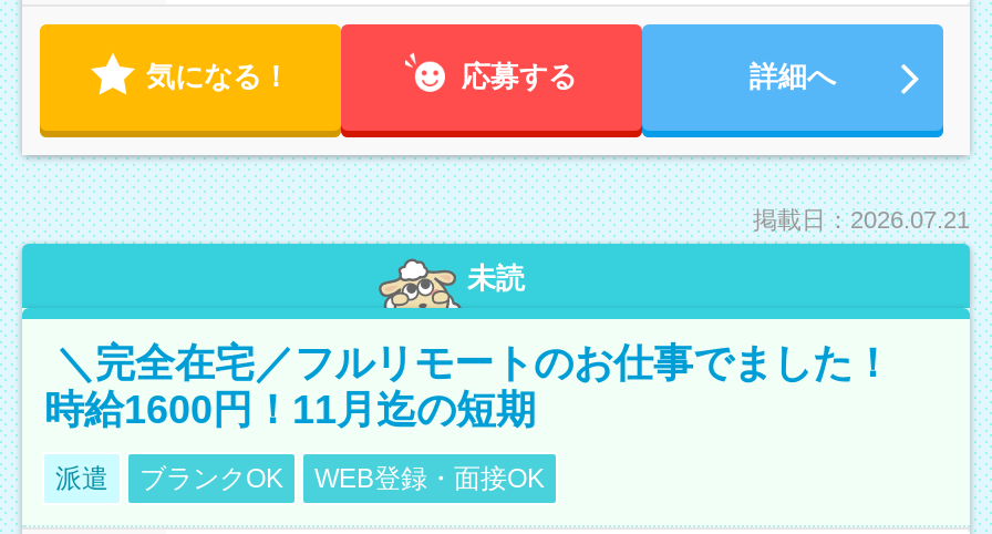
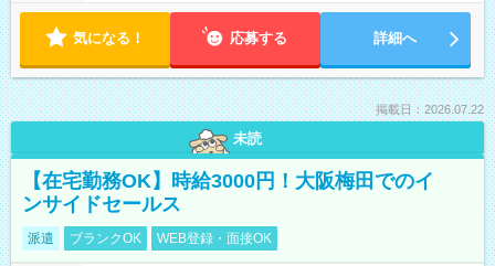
[753,206,970,233] 掲載日：2026.07.21 -> [376,103,484,116] 掲載日：2026.07.22
[44,341,892,432] ＼完全在宅／フルリモートのお仕事でました！ | 時給1600円！11月迄の短期 -> [22,170,434,215] 【在宅勤務OK】時給3000円！大阪梅田でのイ | ンサイドセールス

